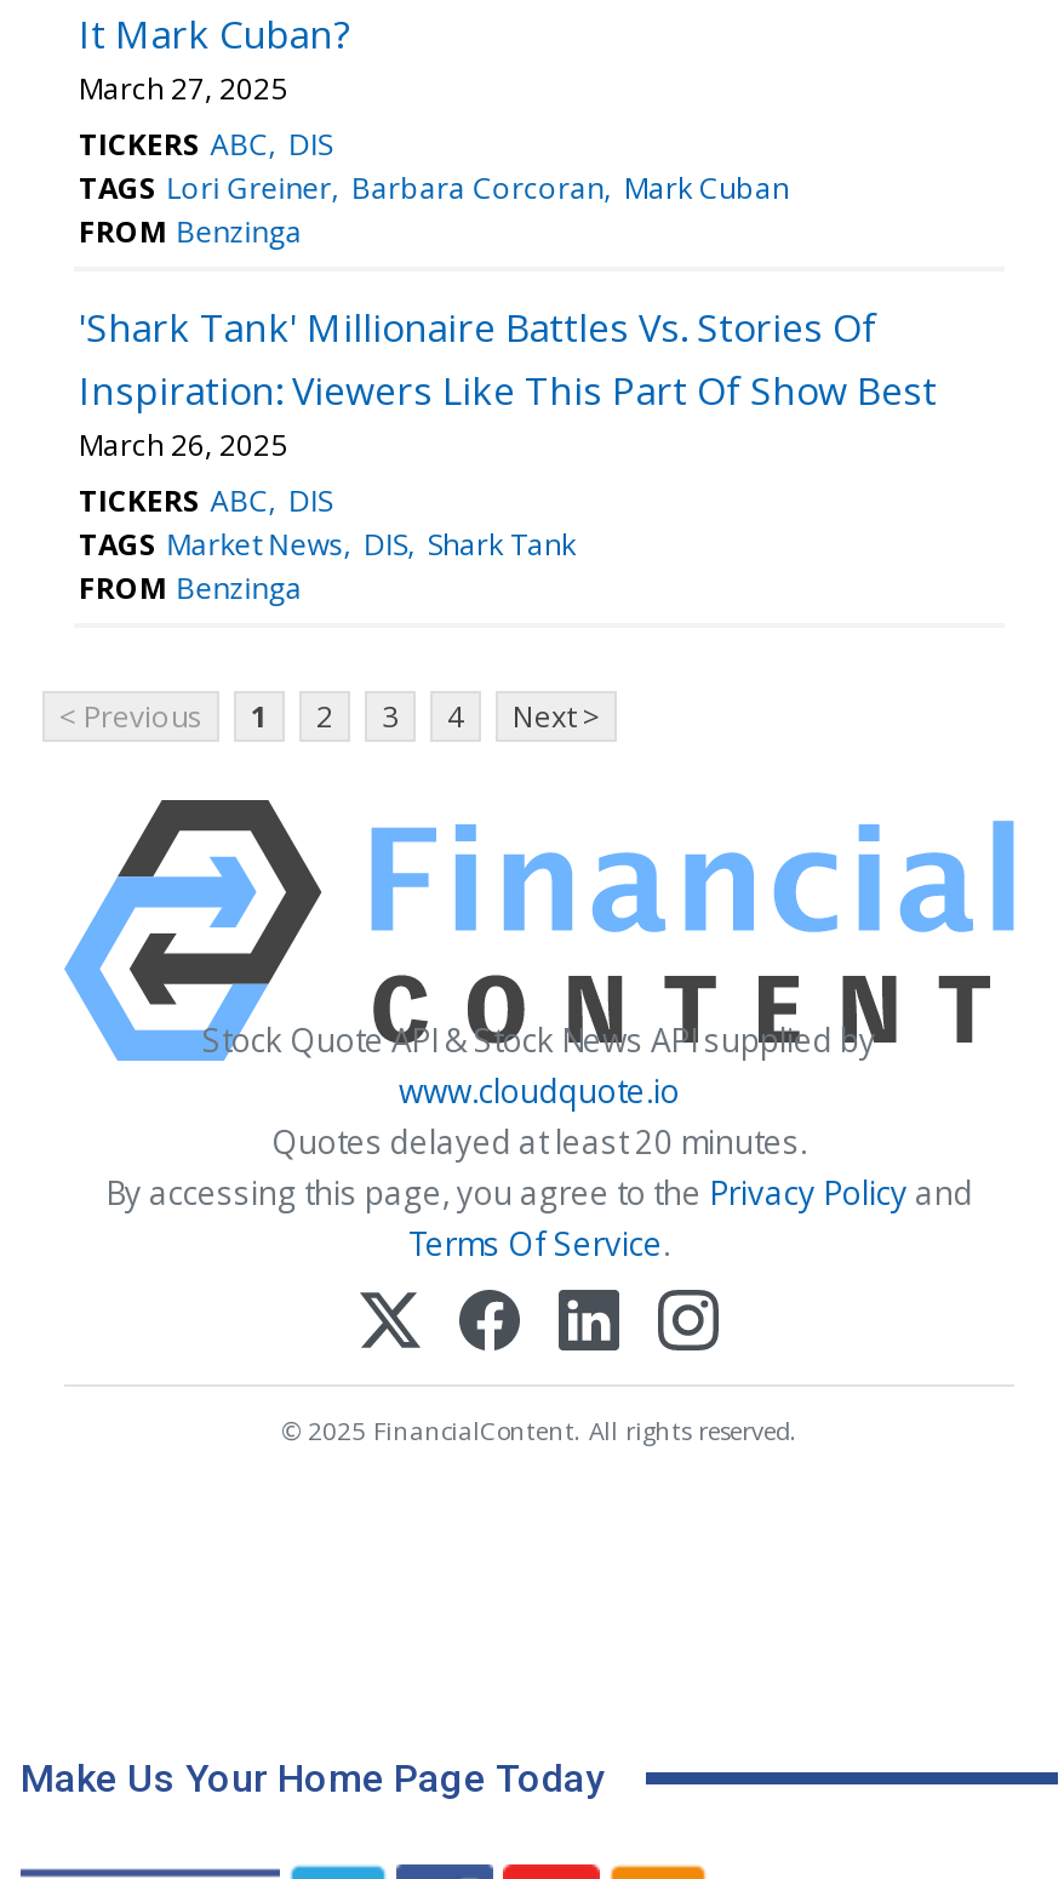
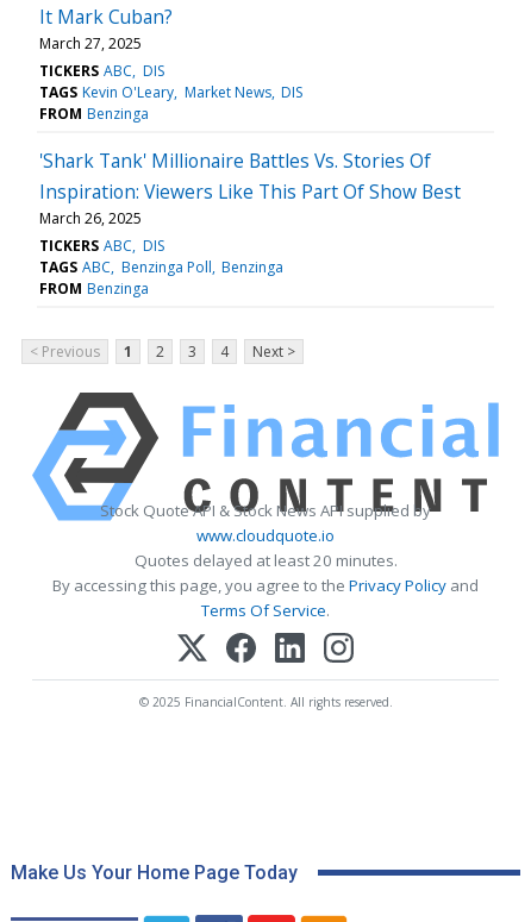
[79,167,789,208] TAGS Lori Greiner Barbara Corcoran Mark Cuban -> [39,82,302,102] TAGS Kevin O'Leary Market News DIS
[79,523,575,564] TAGS Market News DIS Shark Tank -> [39,257,283,277] TAGS ABC Benzinga Poll Benzinga

